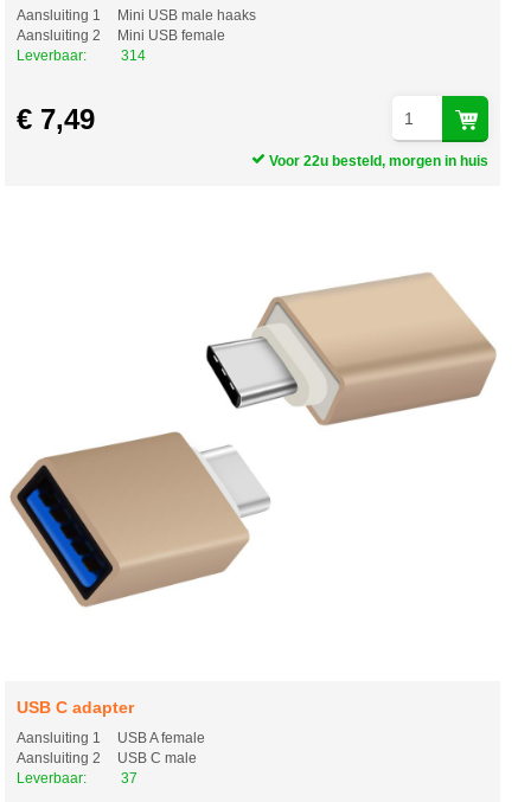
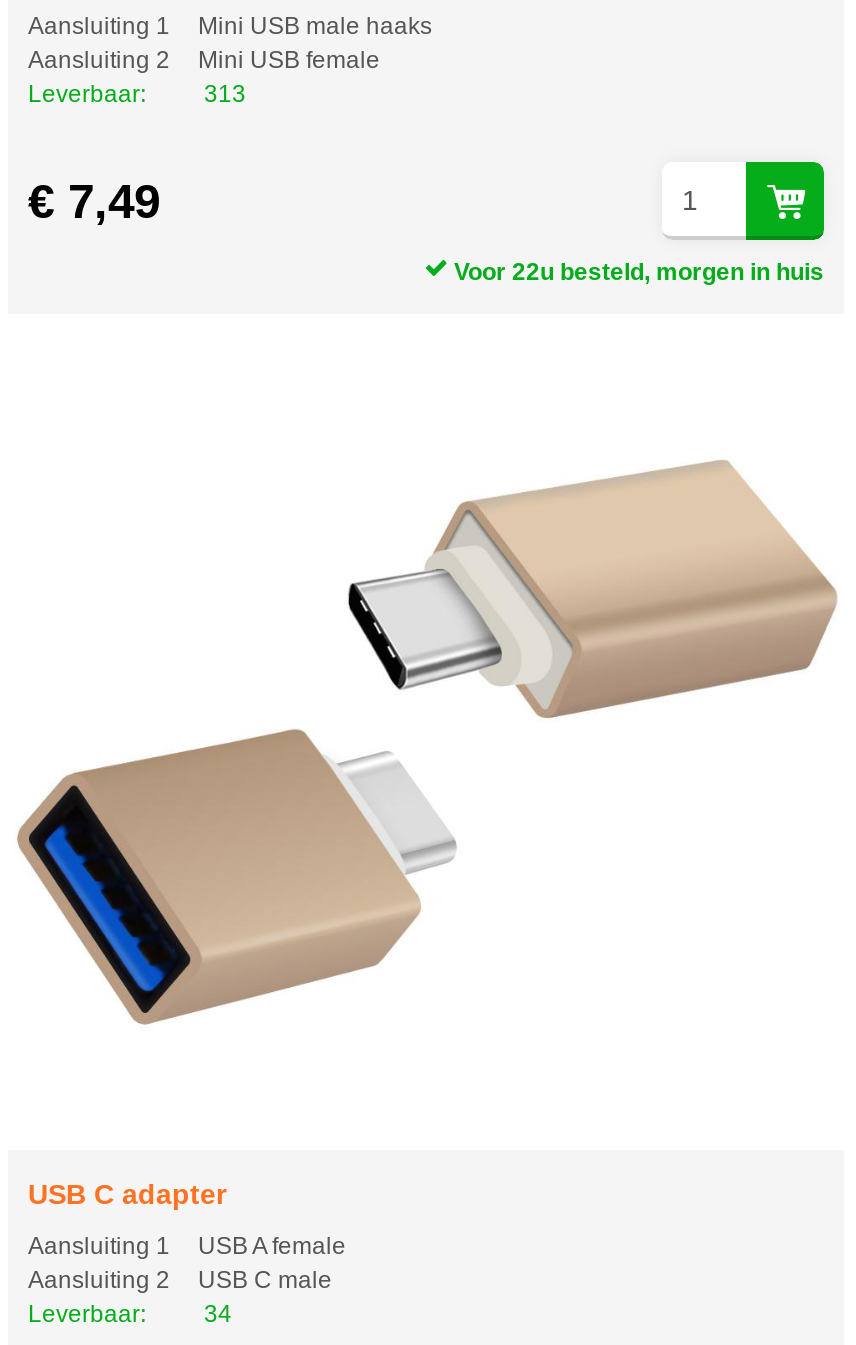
[121,47,146,64] 314 -> [204,80,246,108] 313
[121,770,138,787] 37 -> [204,1300,232,1328] 34

